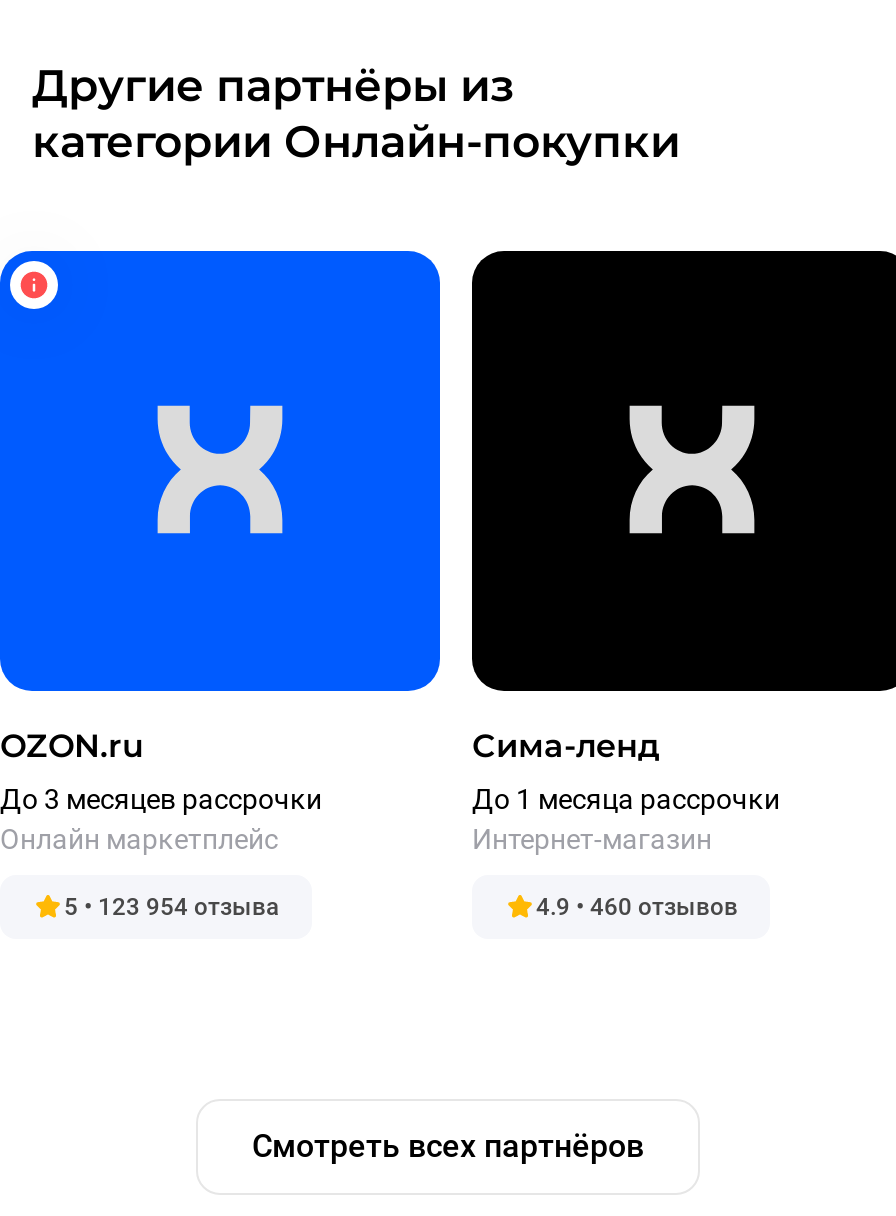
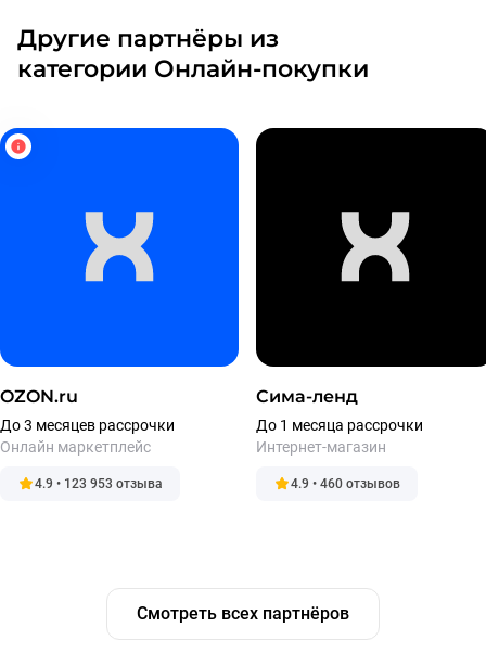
[64,893,280,921] 5 • 123 954 отзыва -> [35,476,163,491] 4.9 • 123 953 отзыва

